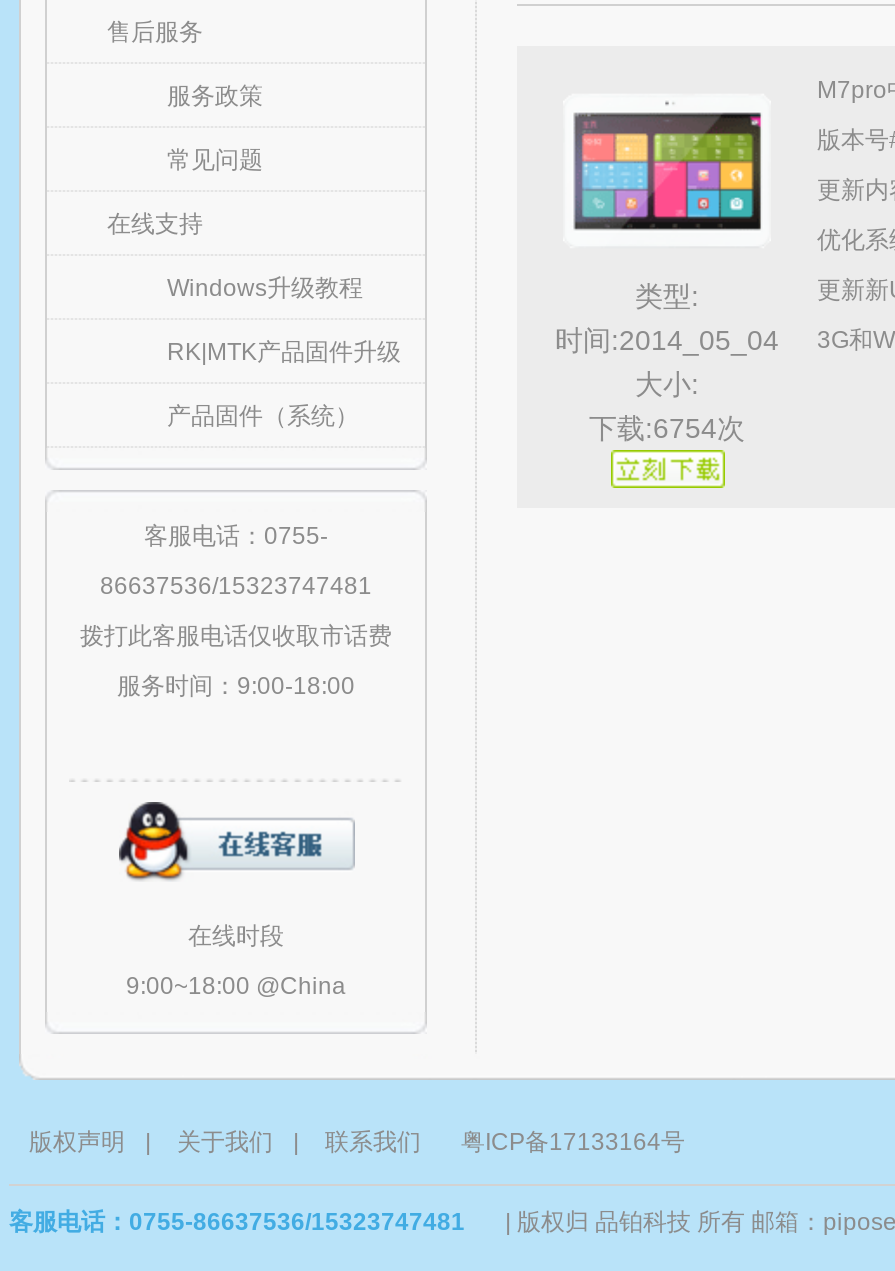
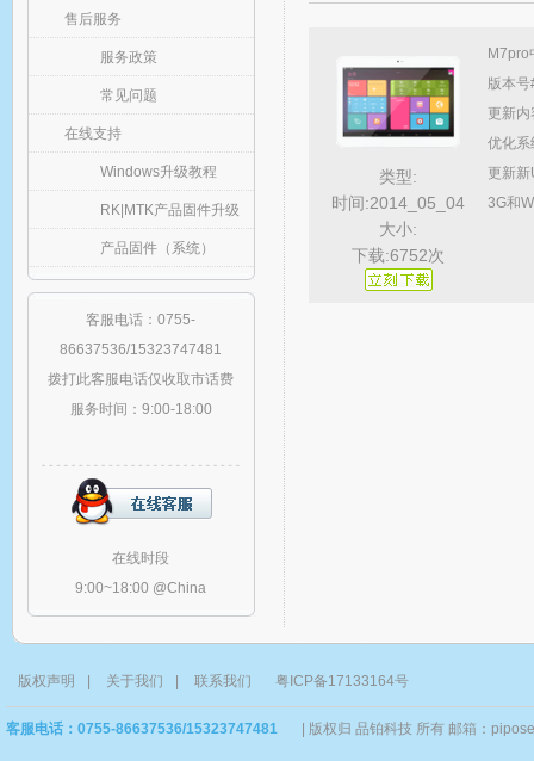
[589,412,745,444] 下载:6754次 -> [352,246,445,265] 下载:6752次

